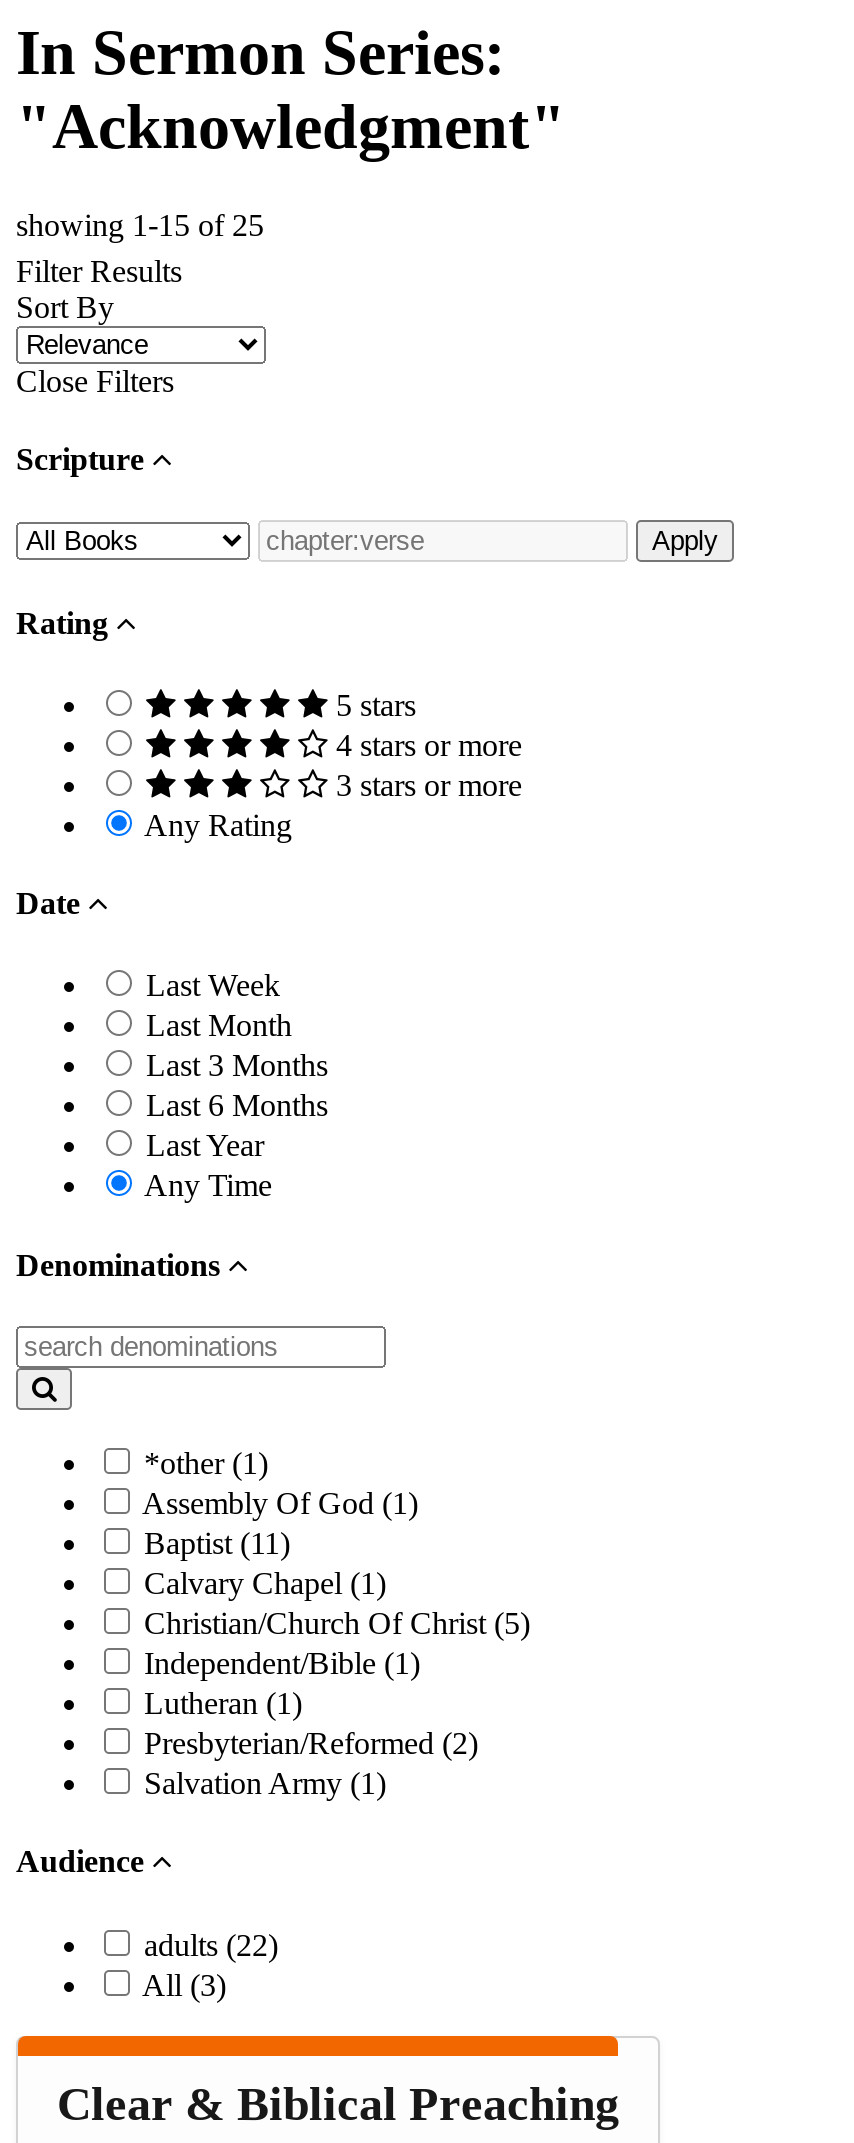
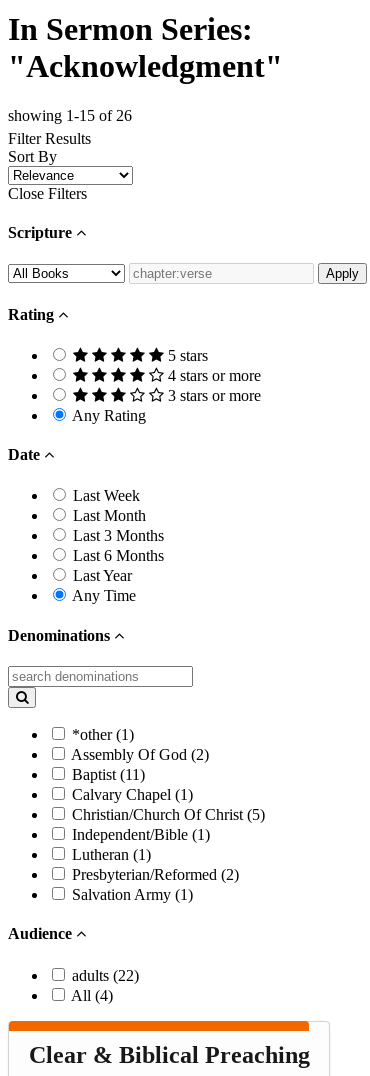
[16,208,264,242] showing 1-15 of 25 -> [8,107,132,124] showing 1-15 of 26
[136,1486,418,1520] Assembly Of God (1) -> [68,746,209,763] Assembly Of God (2)
[136,1967,226,2001] All (3) -> [68,986,113,1003] All (4)

